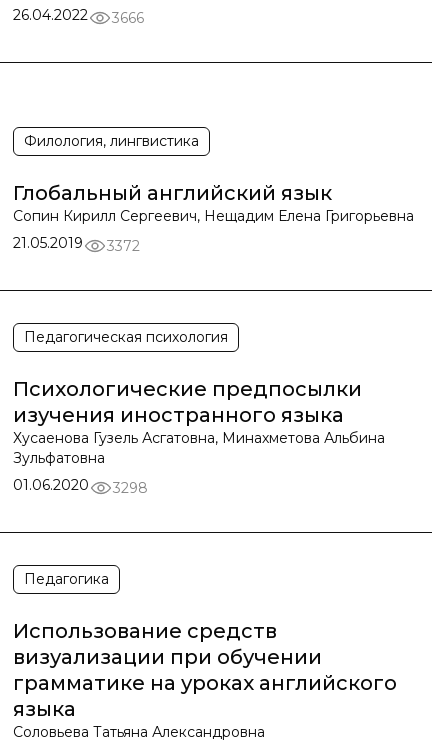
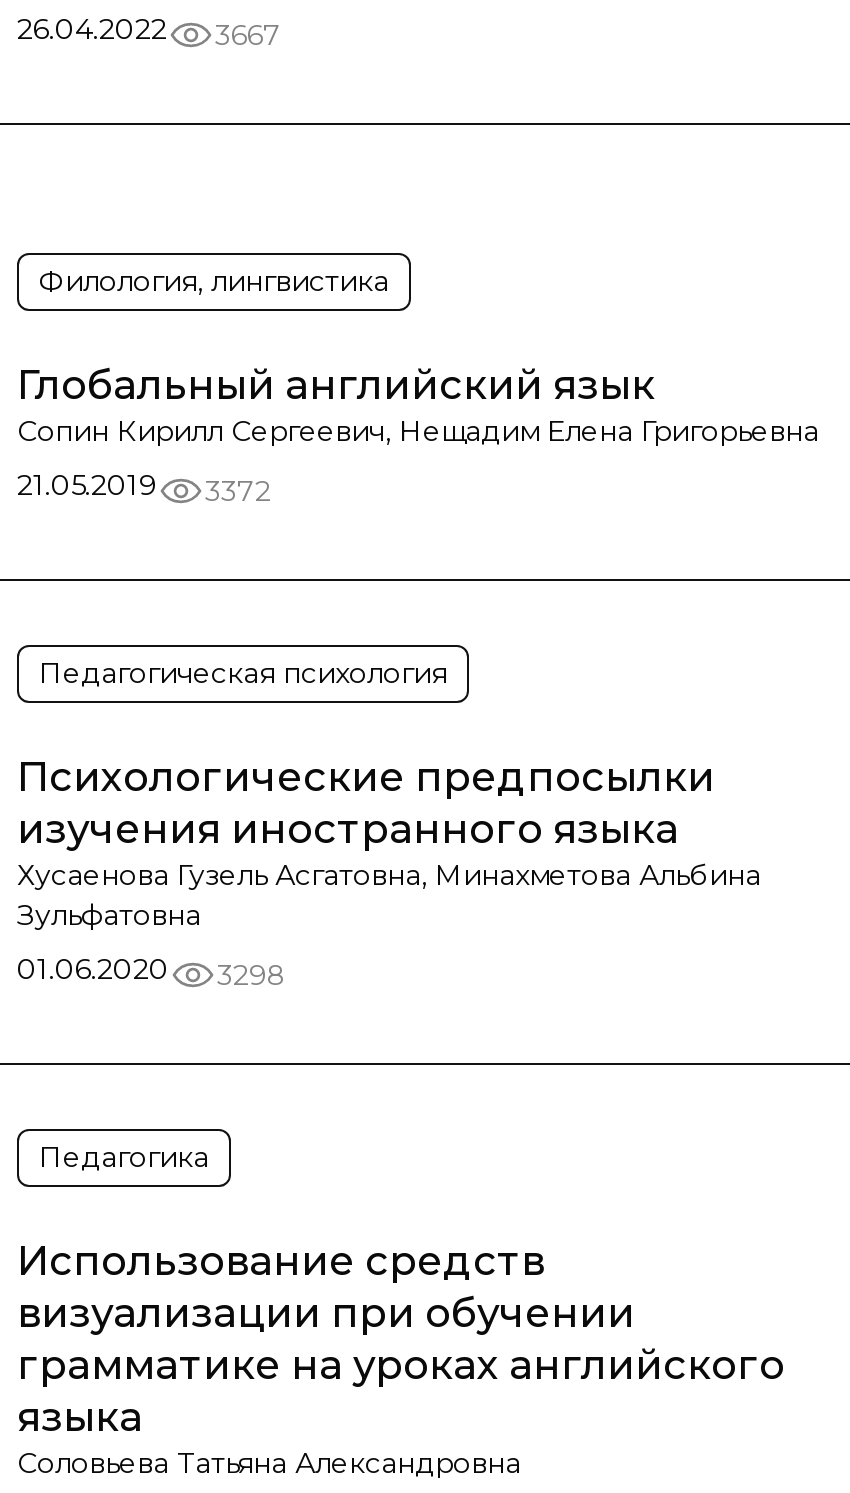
[13,6,144,26] 26.04.2022 3666 -> [17,11,281,52] 26.04.2022 3667

